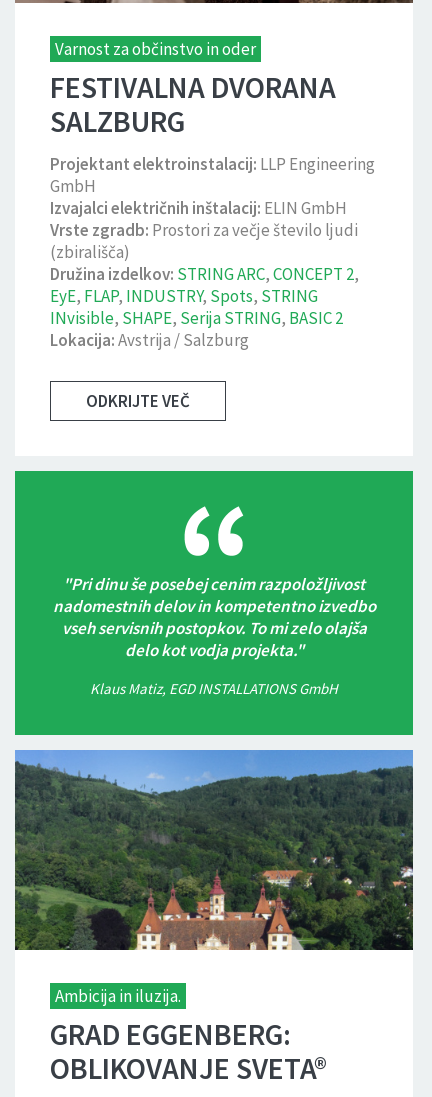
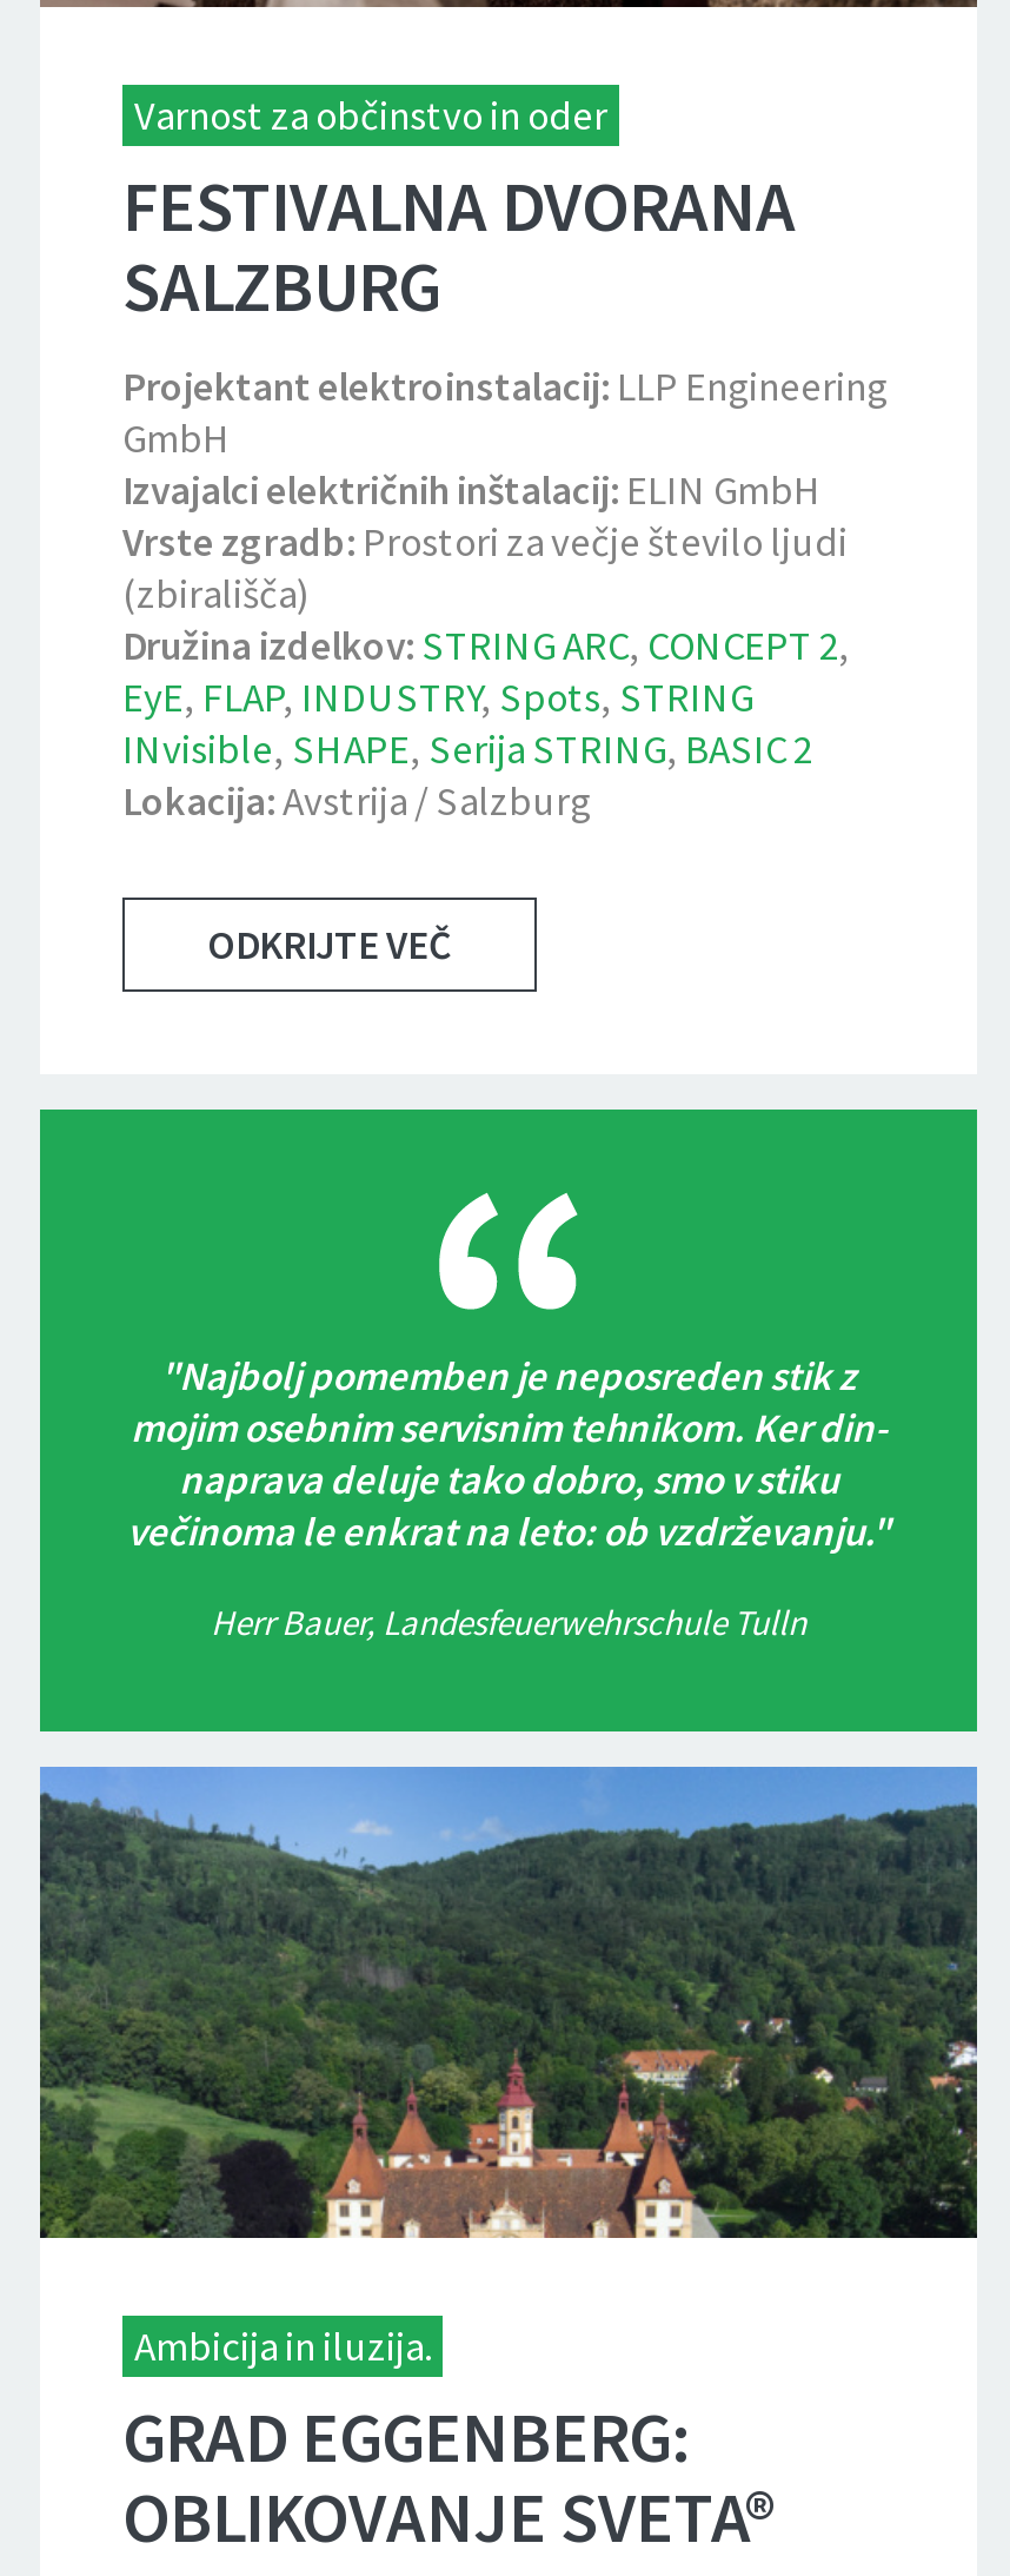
[52,573,375,661] Pri dinu še posebej cenim razpoložljivost | nadomestnih delov in kompetentno izvedbo | vseh servisnih postopkov. To mi zelo olajša | delo kot vodja projekta. -> [127,1350,886,1557] Najbolj pomemben je neposreden stik z | mojim osebnim servisnim tehnikom. Ker din- | naprava deluje tako dobro, smo v stiku | večinoma le enkrat na leto: ob vzdrževanju.
[90,679,338,698] Klaus Matiz, EGD INSTALLATIONS GmbH -> [211,1600,806,1644] Herr Bauer, Landesfeuerwehrschule Tulln

